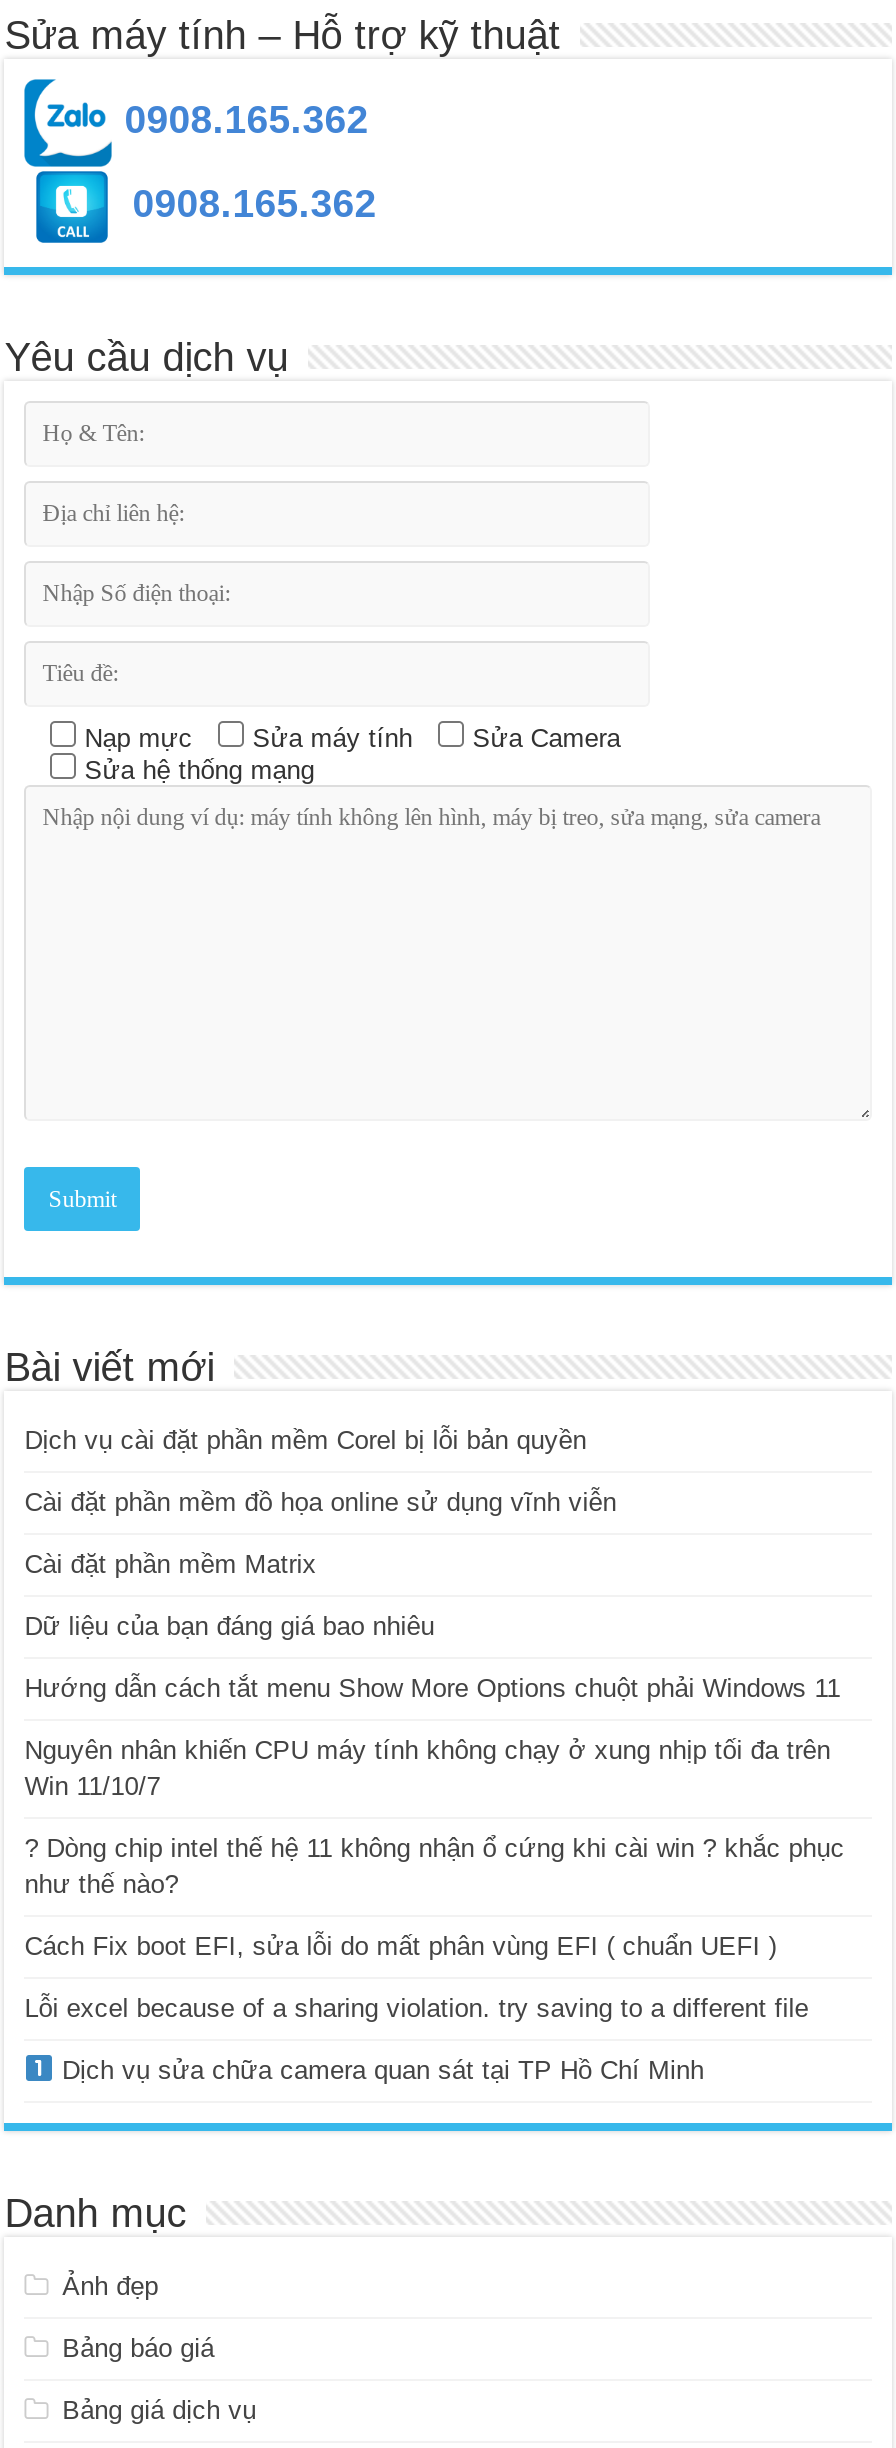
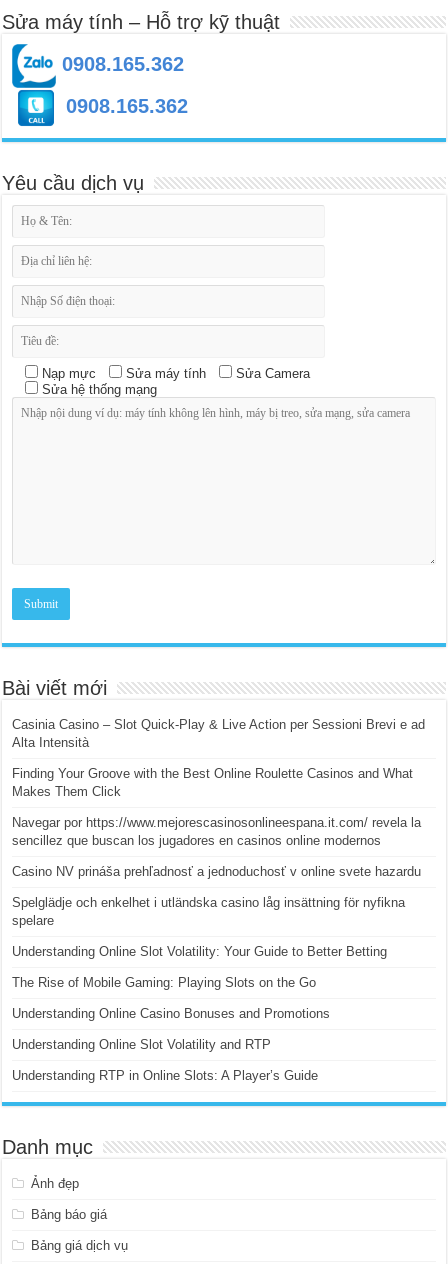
[24,1424,586,1454] Dịch vụ cài đặt phần mềm Corel bị lỗi bản quyền -> [12,717,425,750] Casinia Casino – Slot Quick‑Play & Live Action per Sessioni Brevi e ad | Alta Intensità
[24,1486,616,1516] Cài đặt phần mềm đồ họa online sử dụng vĩnh viễn -> [12,766,413,799] Finding Your Groove with the Best Online Roulette Casinos and What | Makes Them Click
[24,1548,316,1578] Cài đặt phần mềm Matrix -> [12,815,421,848] Navegar por https://www.mejorescasinosonlineespana.it.com/ revela la | sencillez que buscan los jugadores en casinos online modernos
[24,1610,434,1640] Dữ liệu của bạn đáng giá bao nhiêu -> [12,864,421,879] Casino NV prináša prehľadnosť a jednoduchosť v online svete hazardu
[24,1672,840,1702] Hướng dẫn cách tắt menu Show More Options chuột phải Windows 11 -> [12,895,405,928] Spelglädje och enkelhet i utländska casino låg insättning för nyfikna | spelare
[24,1734,830,1800] Nguyên nhân khiến CPU máy tính không chạy ở xung nhịp tối đa trên | Win 11/10/7 -> [12,944,387,959] Understanding Online Slot Volatility: Your Guide to Better Betting
[24,1832,844,1898] ? Dòng chip intel thế hệ 11 không nhận ổ cứng khi cài win ? khắc phục | như thế nào? -> [12,975,316,990] The Rise of Mobile Gaming: Playing Slots on the Go
[24,1930,776,1960] Cách Fix boot EFI, sửa lỗi do mất phân vùng EFI ( chuẩn UEFI ) -> [12,1006,330,1021] Understanding Online Casino Bonuses and Promotions
[24,1992,808,2022] Lỗi excel because of a sharing violation. try saving to a different file -> [12,1037,271,1052] Understanding Online Slot Volatility and RTP
[54,2054,704,2084] Dịch vụ sửa chữa camera quan sát tại TP Hồ Chí Minh -> [12,1068,318,1083] Understanding RTP in Online Slots: A Player’s Guide

